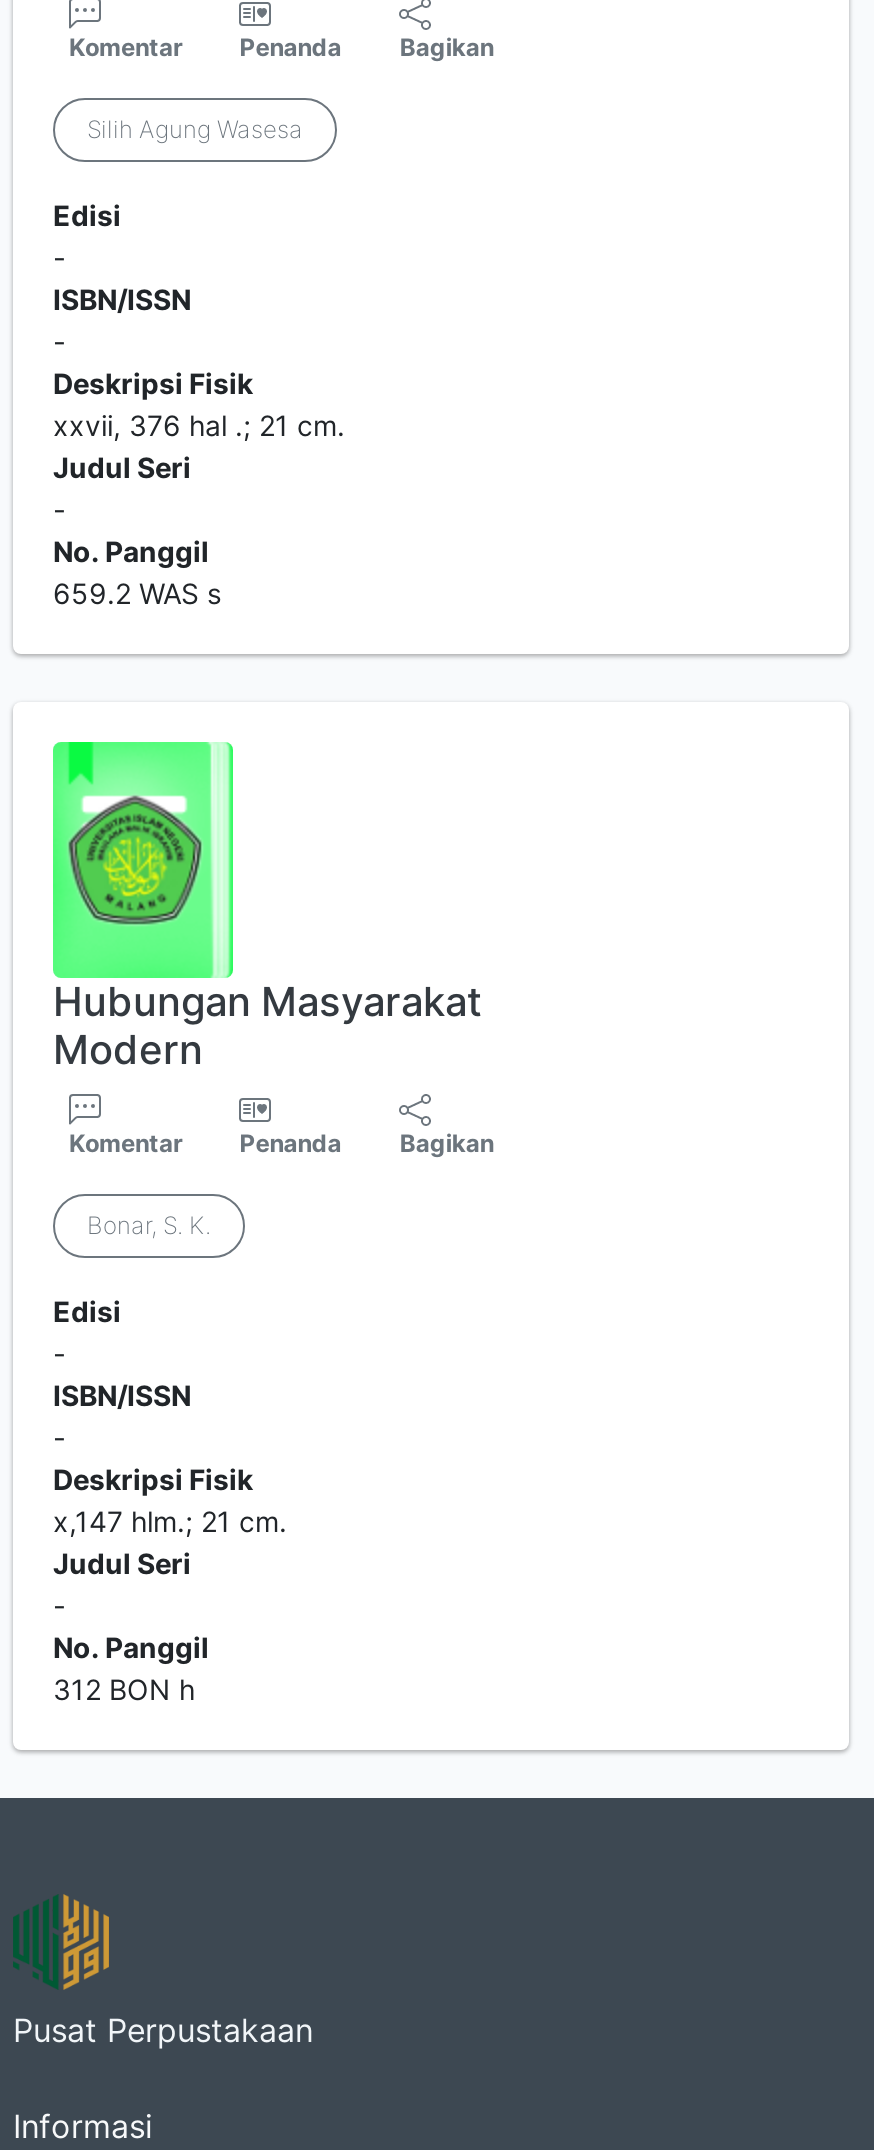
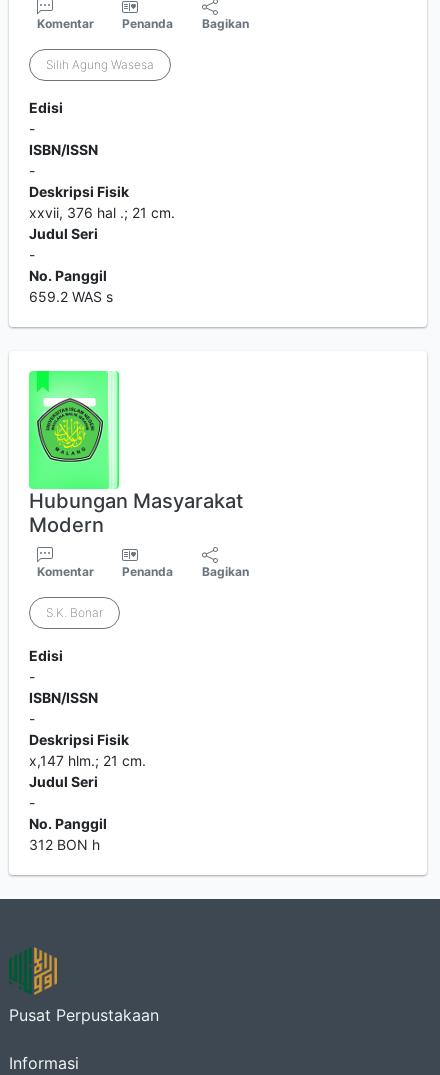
[87,1210,211,1240] Bonar, S. K. -> [46,605,103,620] S.K. Bonar

